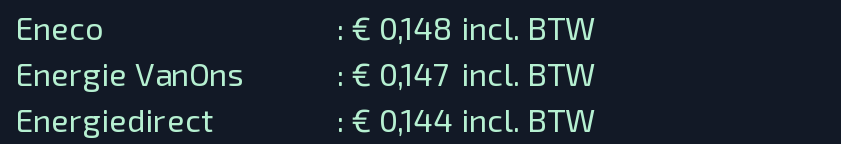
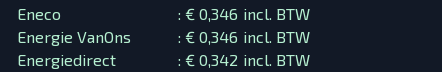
[337,7,595,45] : € 0,148 incl. BTW -> [178,4,310,23] : € 0,346 incl. BTW
[337,53,595,91] : € 0,147 incl. BTW -> [178,27,310,46] : € 0,346 incl. BTW
[337,99,595,137] : € 0,144 incl. BTW -> [178,50,310,69] : € 0,342 incl. BTW

